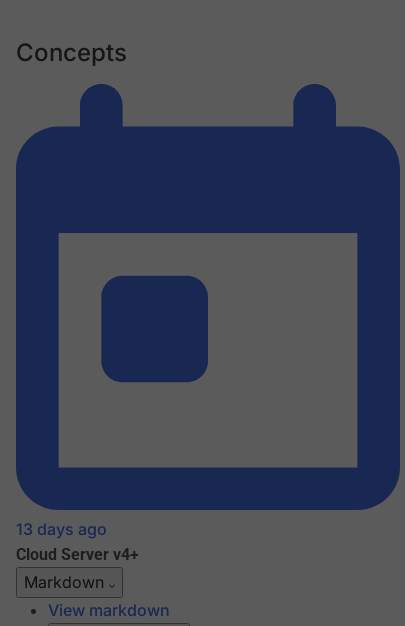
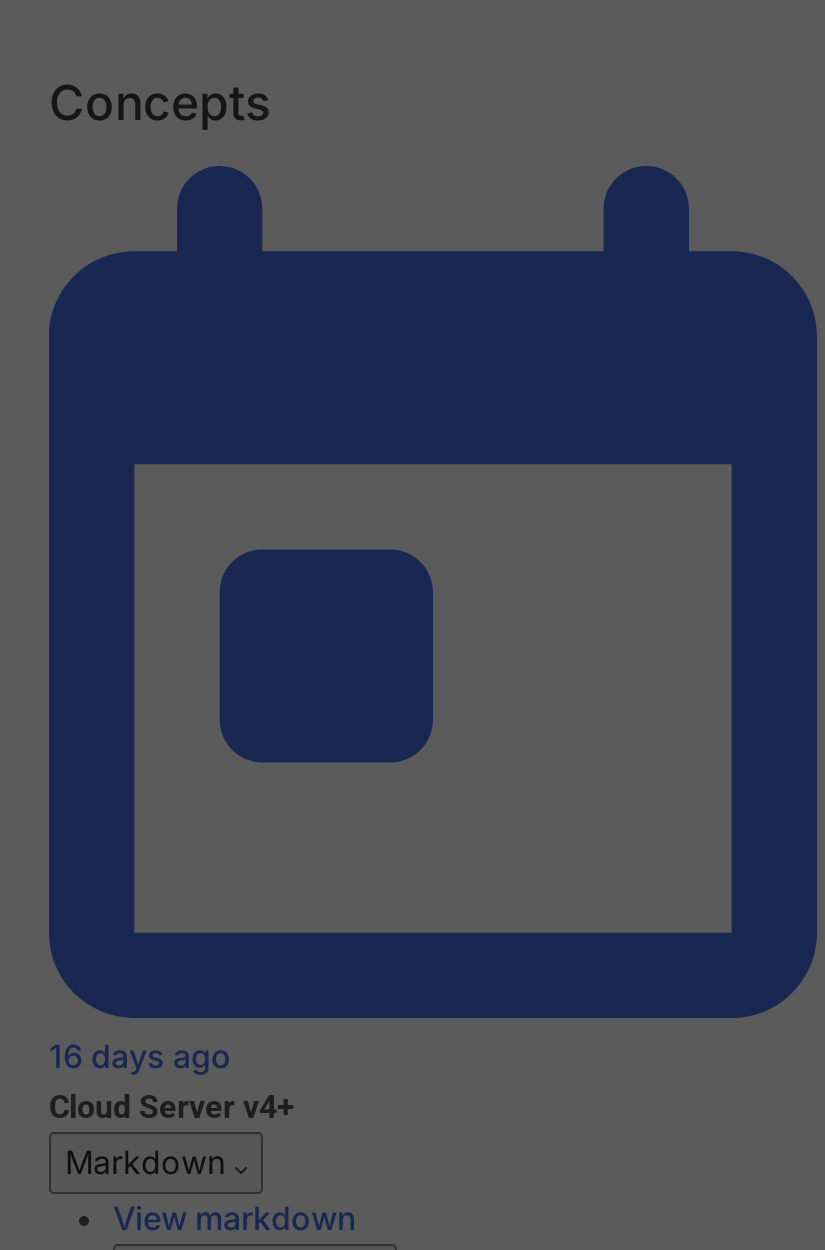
[16,519,107,539] 13 days ago -> [49,1037,231,1077] 16 days ago

